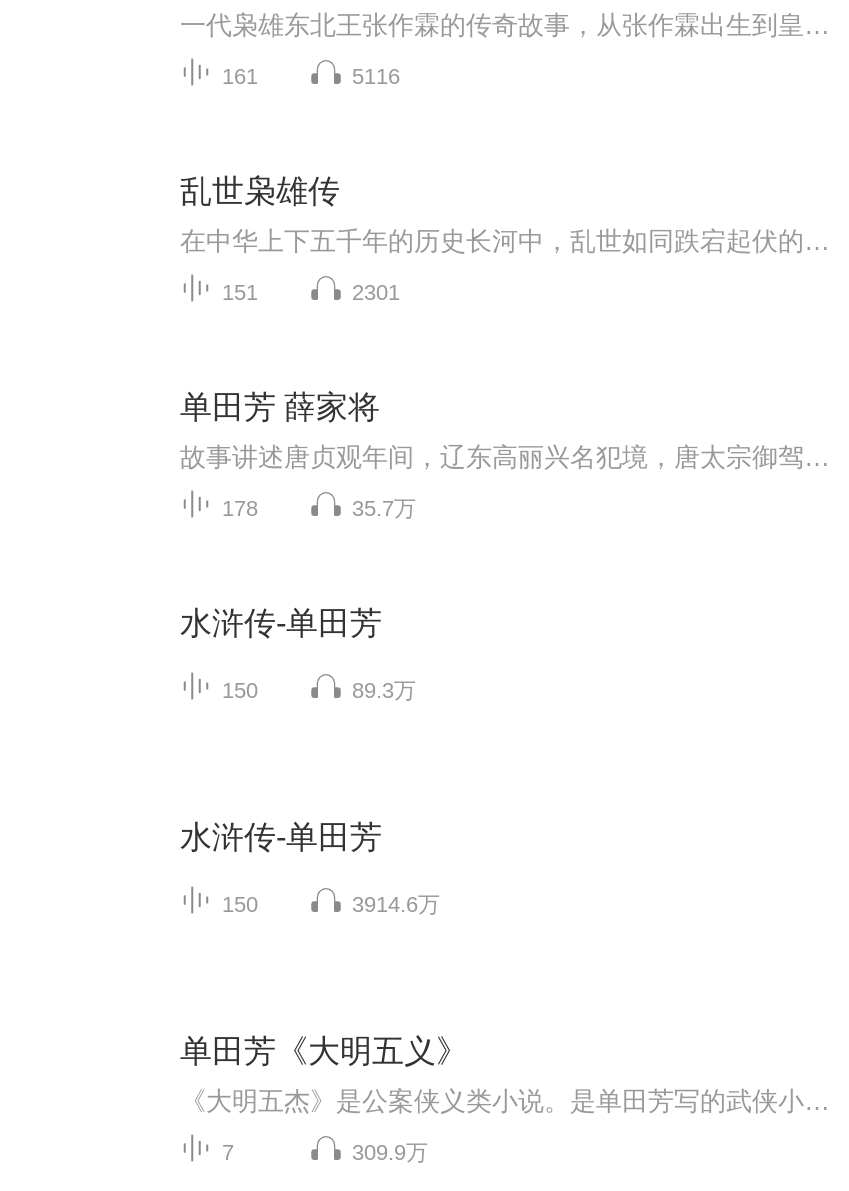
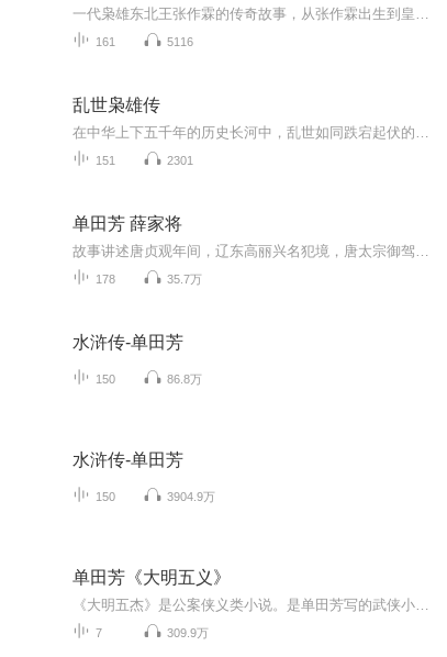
[352,678,416,702] 89.3万 -> [167,372,202,385] 86.8万
[352,892,440,916] 3914.6万 -> [167,490,215,503] 3904.9万

